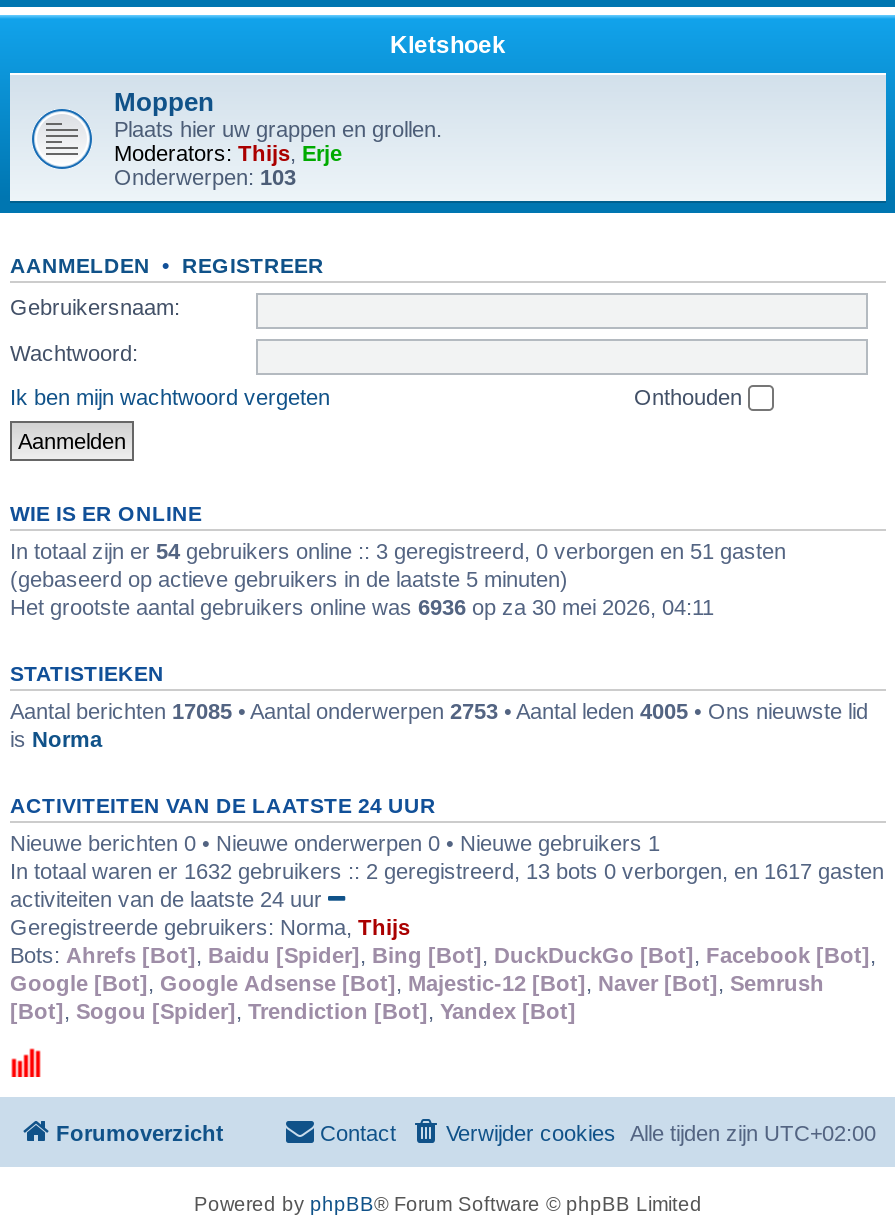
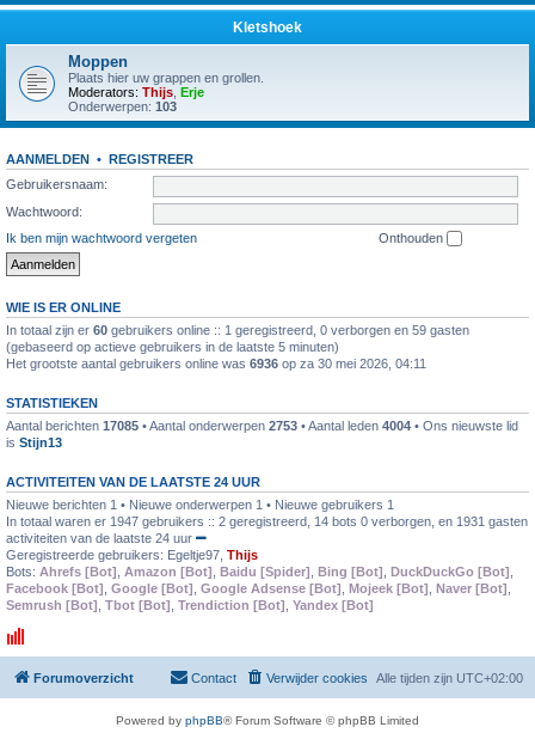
[10,539,786,563] In totaal zijn er 54 gebruikers online :: 3 geregistreerd, 0 verborgen en 51 gasten -> [6,323,469,337] In totaal zijn er 60 gebruikers online :: 1 geregistreerd, 0 verborgen en 59 gasten
[10,699,868,723] Aantal berichten 17085 • Aantal onderwerpen 2753 • Aantal leden 4005 • Ons nieuwste lid -> [6,419,518,433] Aantal berichten 17085 • Aantal onderwerpen 2753 • Aantal leden 4004 • Ons nieuwste lid
[10,727,102,751] is Norma -> [6,435,62,450] is Stijn13
[10,831,660,855] Nieuwe berichten 0 • Nieuwe onderwerpen 0 • Nieuwe gebruikers 1 -> [6,498,394,512] Nieuwe berichten 1 • Nieuwe onderwerpen 1 • Nieuwe gebruikers 1
[10,859,884,883] In totaal waren er 1632 gebruikers :: 2 geregistreerd, 13 bots 0 verborgen, en 1617 gasten -> [6,514,528,529] In totaal waren er 1947 gebruikers :: 2 geregistreerd, 14 bots 0 verborgen, en 1931 gasten
[10,915,876,1023] Geregistreerde gebruikers: Norma, Thijs | Bots: Ahrefs [Bot], Baidu [Spider], Bing [Bot], DuckDuckGo [Bot], Facebook [Bot], | Google [Bot], Google Adsense [Bot], Majestic-12 [Bot], Naver [Bot], Semrush | [Bot], Sogou [Spider], Trendiction [Bot], Yandex [Bot] -> [6,548,514,612] Geregistreerde gebruikers: Egeltje97, Thijs | Bots: Ahrefs [Bot], Amazon [Bot], Baidu [Spider], Bing [Bot], DuckDuckGo [Bot], | Facebook [Bot], Google [Bot], Google Adsense [Bot], Mojeek [Bot], Naver [Bot], | Semrush [Bot], Tbot [Bot], Trendiction [Bot], Yandex [Bot]

